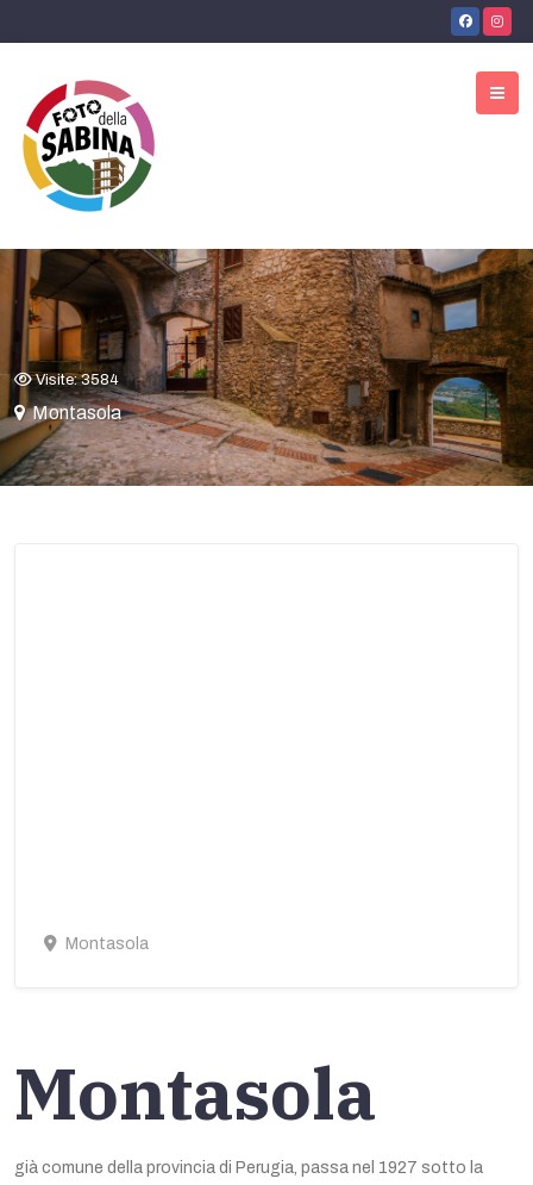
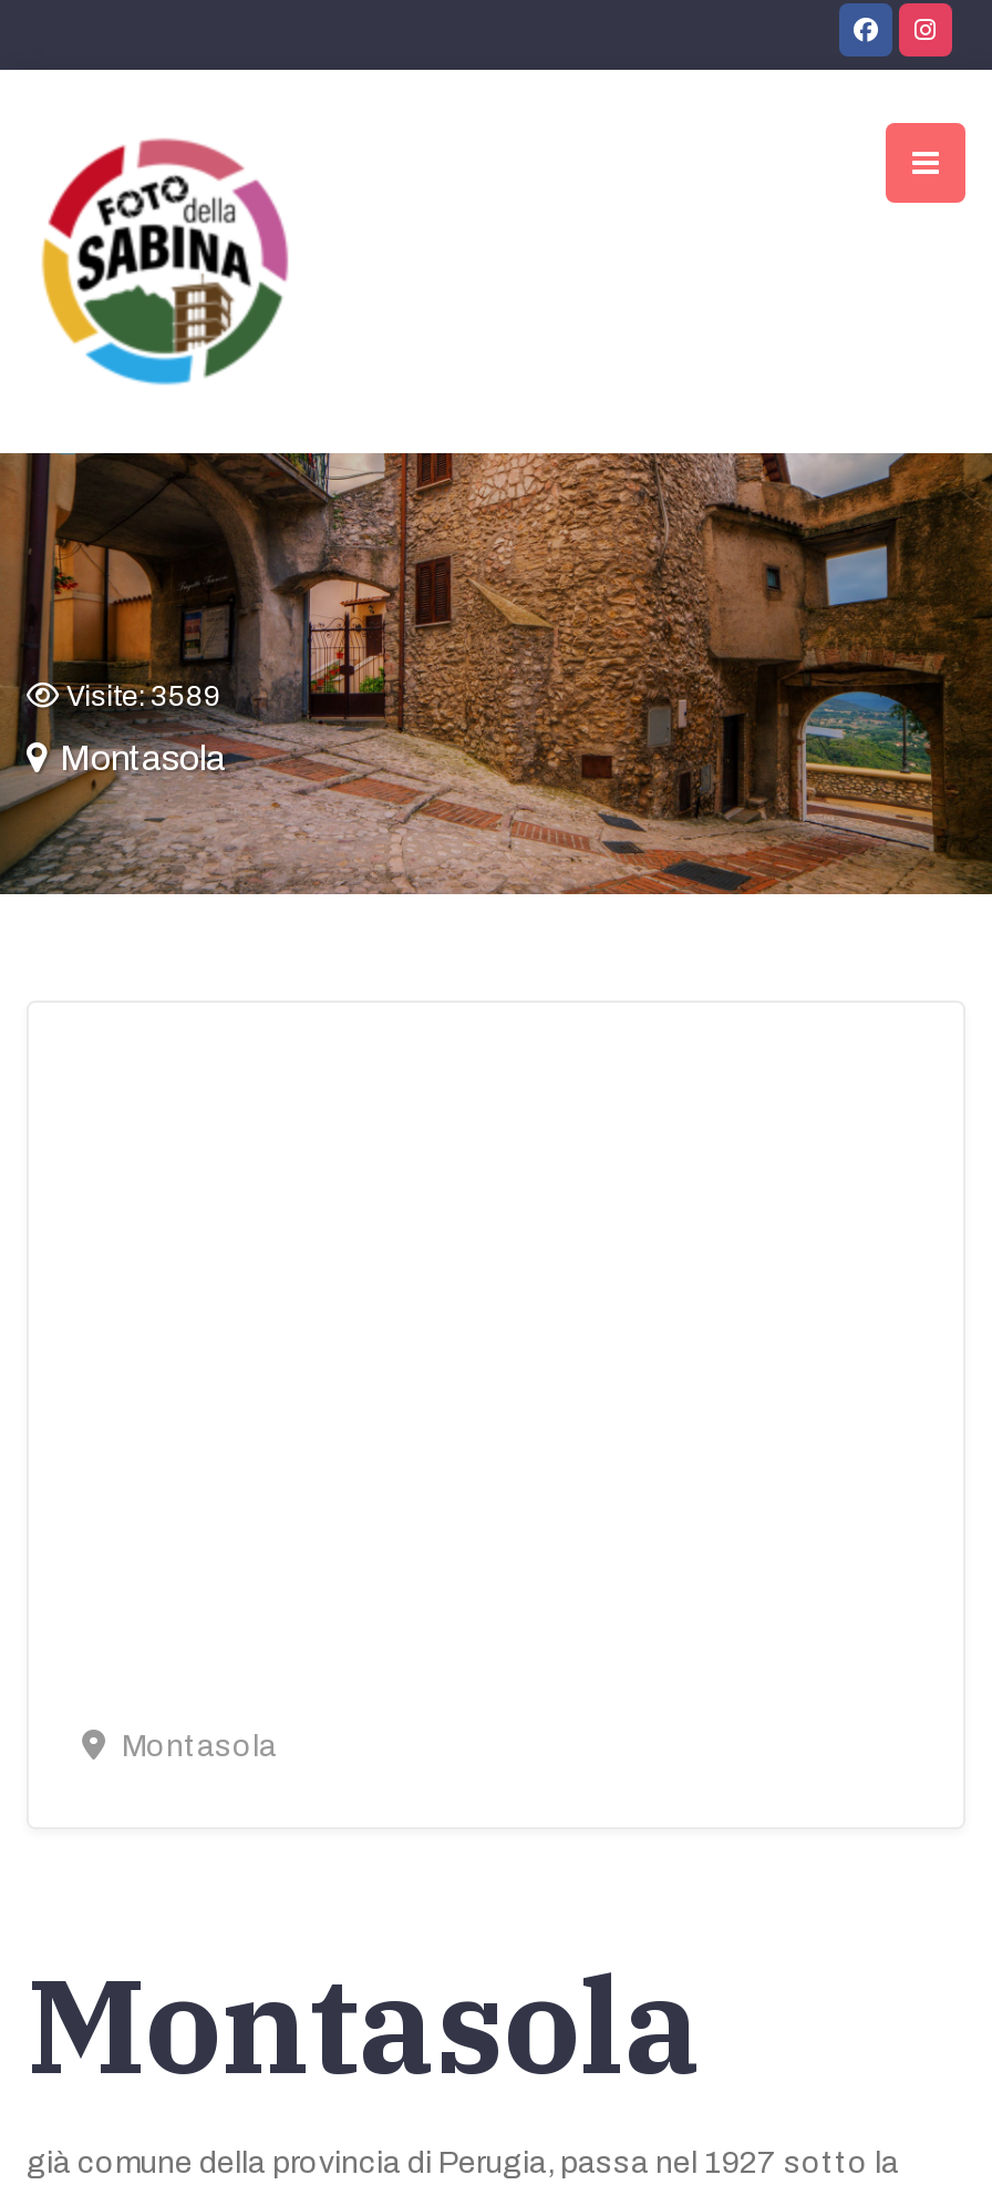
[36,372,119,388] Visite: 3584 -> [66,681,221,712] Visite: 3589

